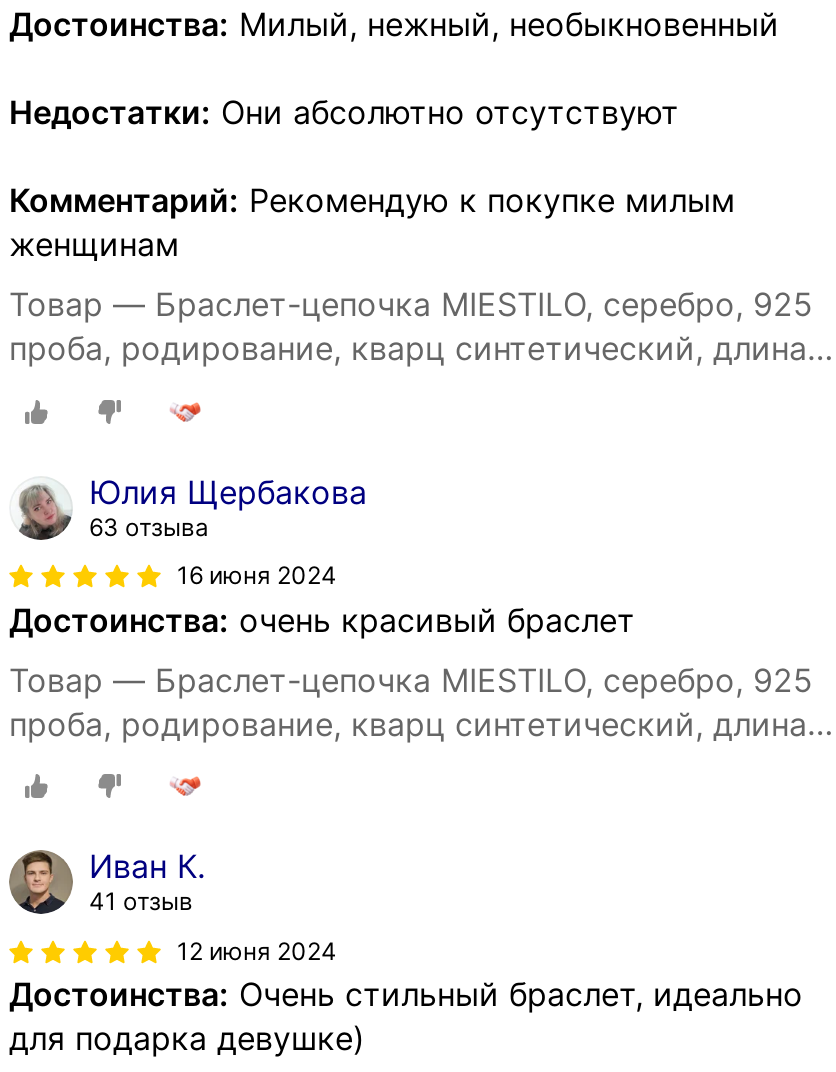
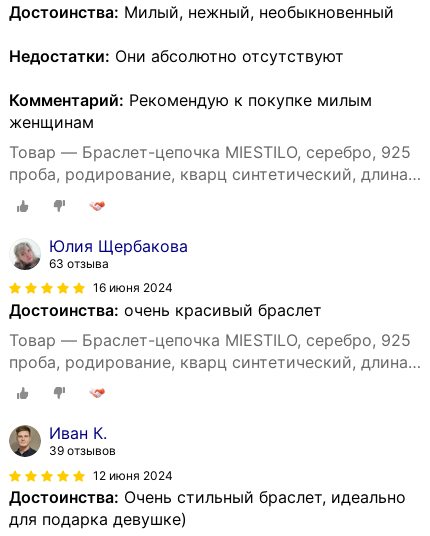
[89,886,193,916] 41 отзыв -> [49,443,116,458] 39 отзывов

